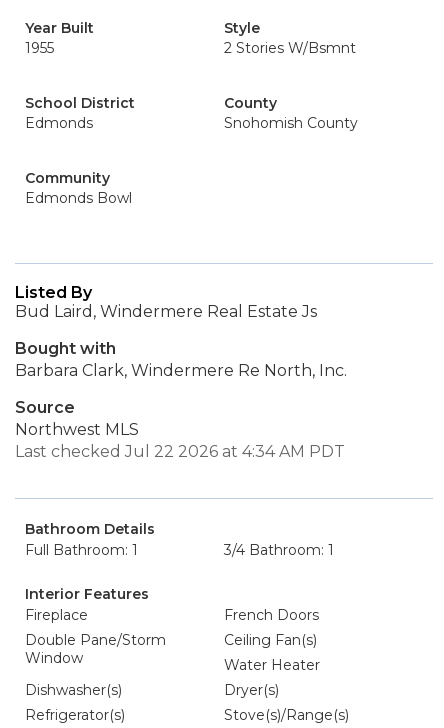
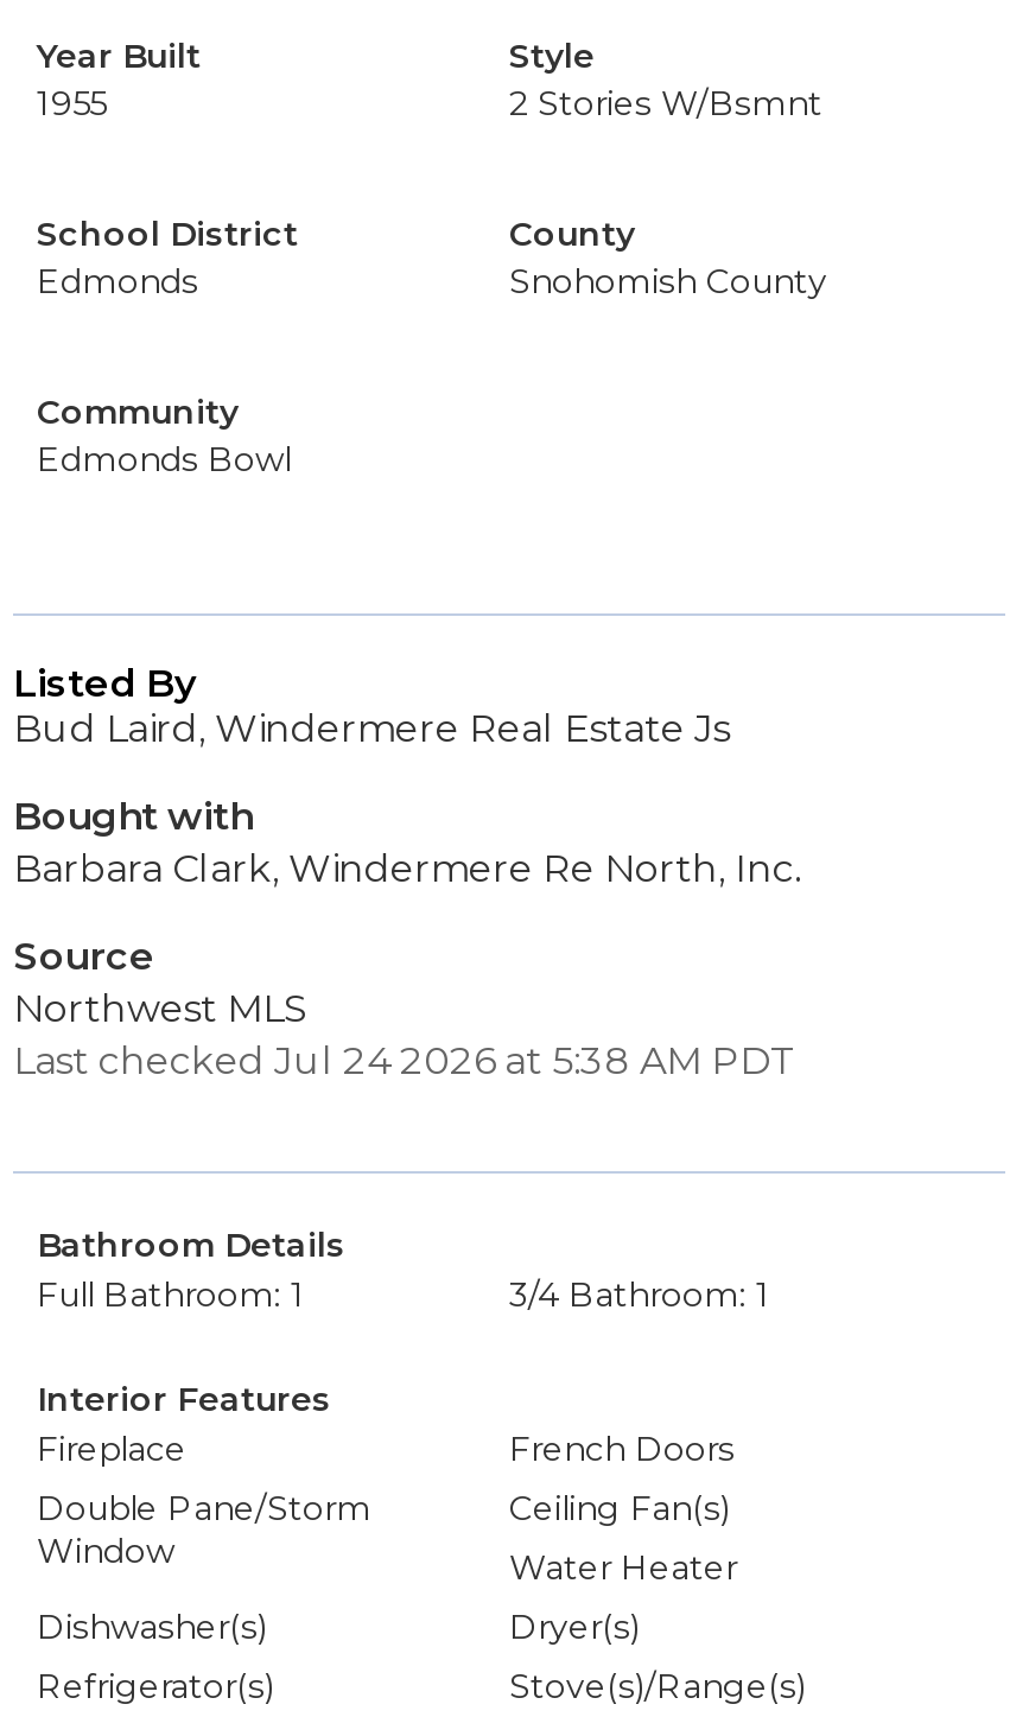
[15,442,345,461] Last checked Jul 22 2026 at 4:34 AM PDT -> [13,1038,796,1083] Last checked Jul 24 2026 at 5:38 AM PDT

